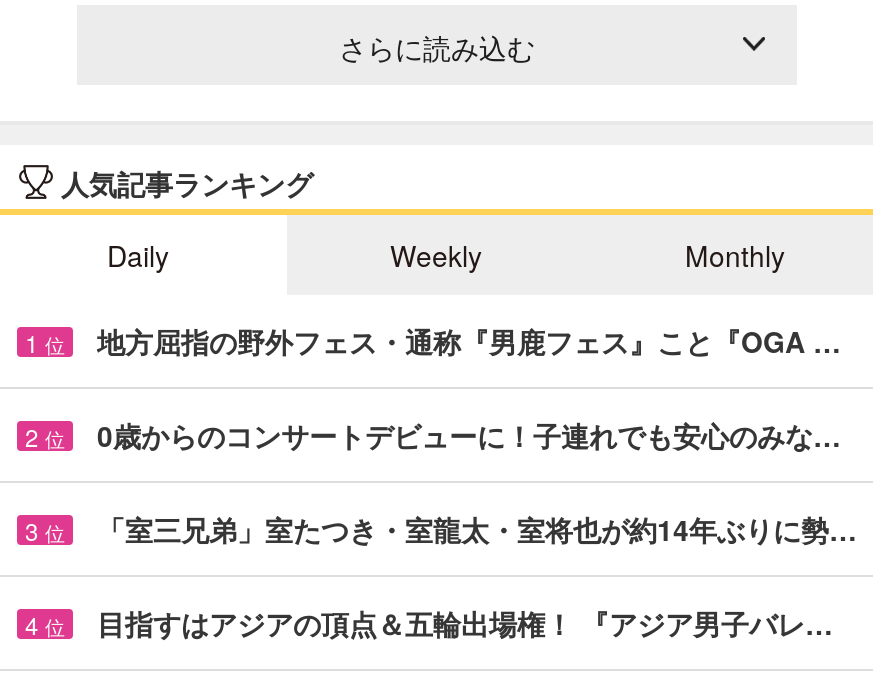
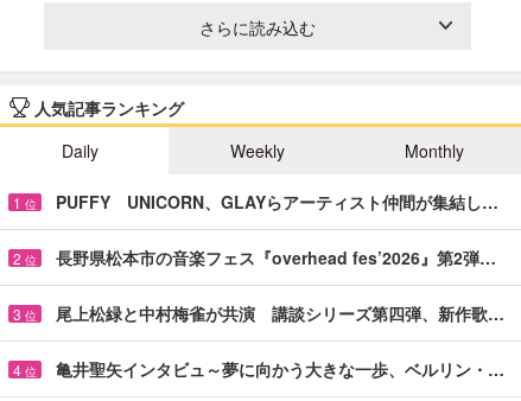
[97,321,841,361] 地方屈指の野外フェス・通称『男鹿フェス』こと『OGA … -> [56,190,498,213] PUFFY UNICORN、GLAYらアーティスト仲間が集結し…
[97,415,841,455] 0歳からのコンサートデビューに！子連れでも安心のみな… -> [56,245,496,269] 長野県松本市の音楽フェス『overhead fes’2026』第2弾…
[97,509,857,549] 「室三兄弟」室たつき・室龍太・室将也が約14年ぶりに勢… -> [56,301,504,325] 尾上松緑と中村梅雀が共演 講談シリーズ第四弾、新作歌…
[97,603,833,643] 目指すはアジアの頂点＆五輪出場権！ 『アジア男子バレ… -> [56,357,504,381] 亀井聖矢インタビュ～夢に向かう大きな一歩、ベルリン・…

